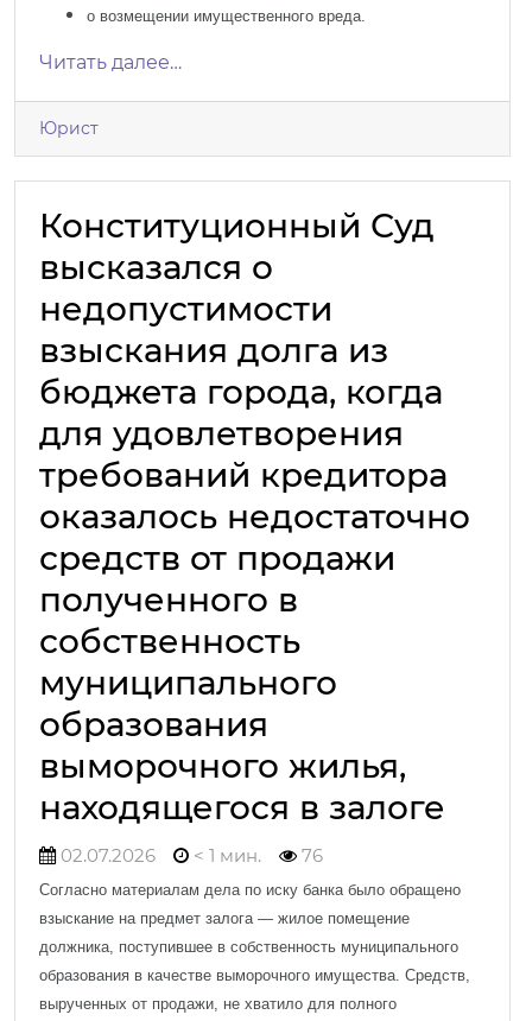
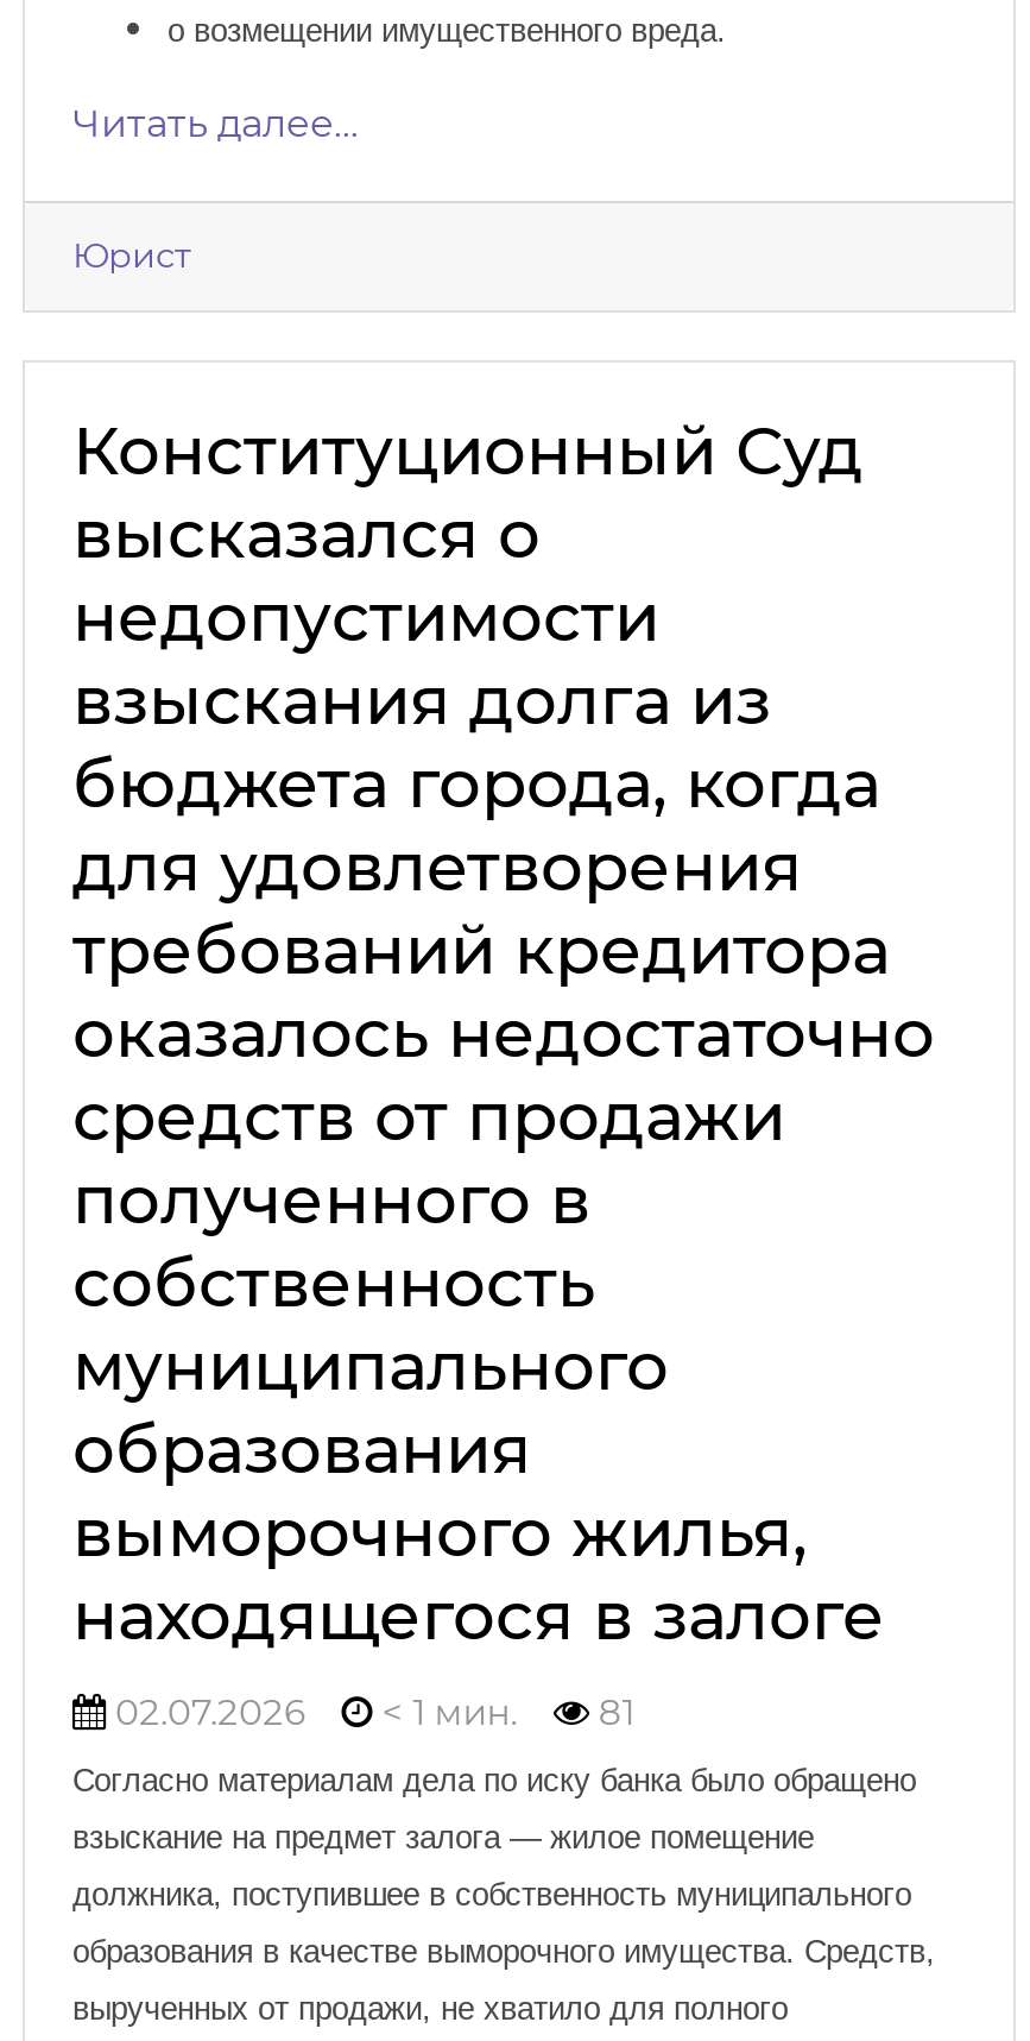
[56,844,323,867] 02.07.2026 < 1 мин. 76 -> [106,1689,634,1734] 02.07.2026 < 1 мин. 81

